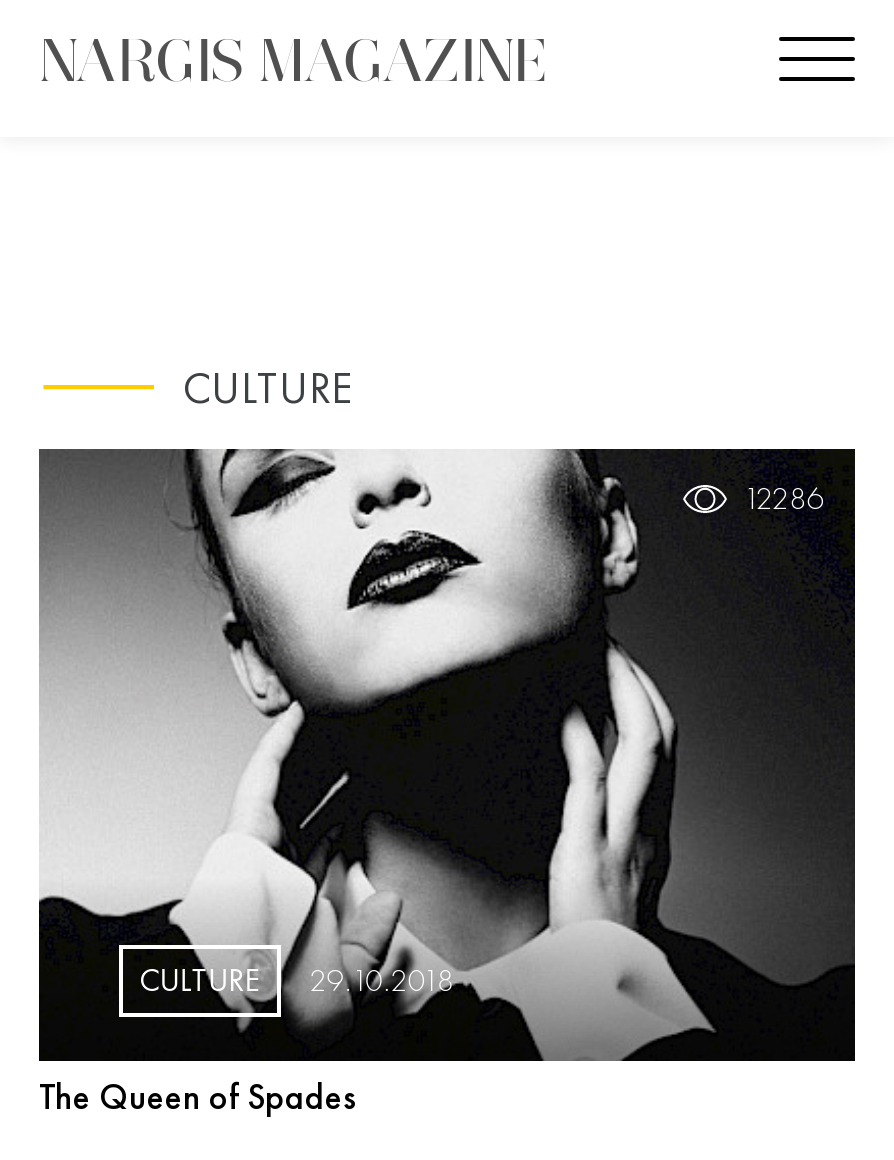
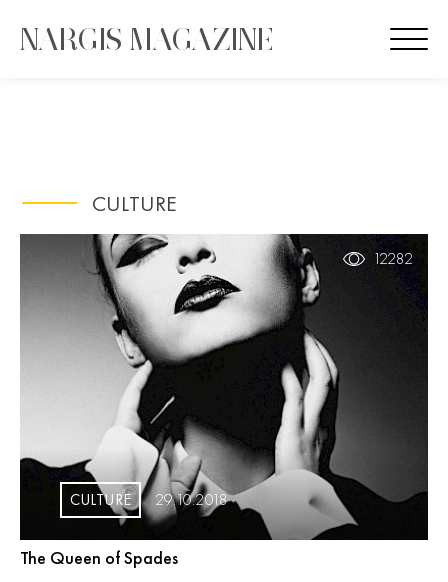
[743,476,825,518] 12286 -> [373,247,413,268] 12282

